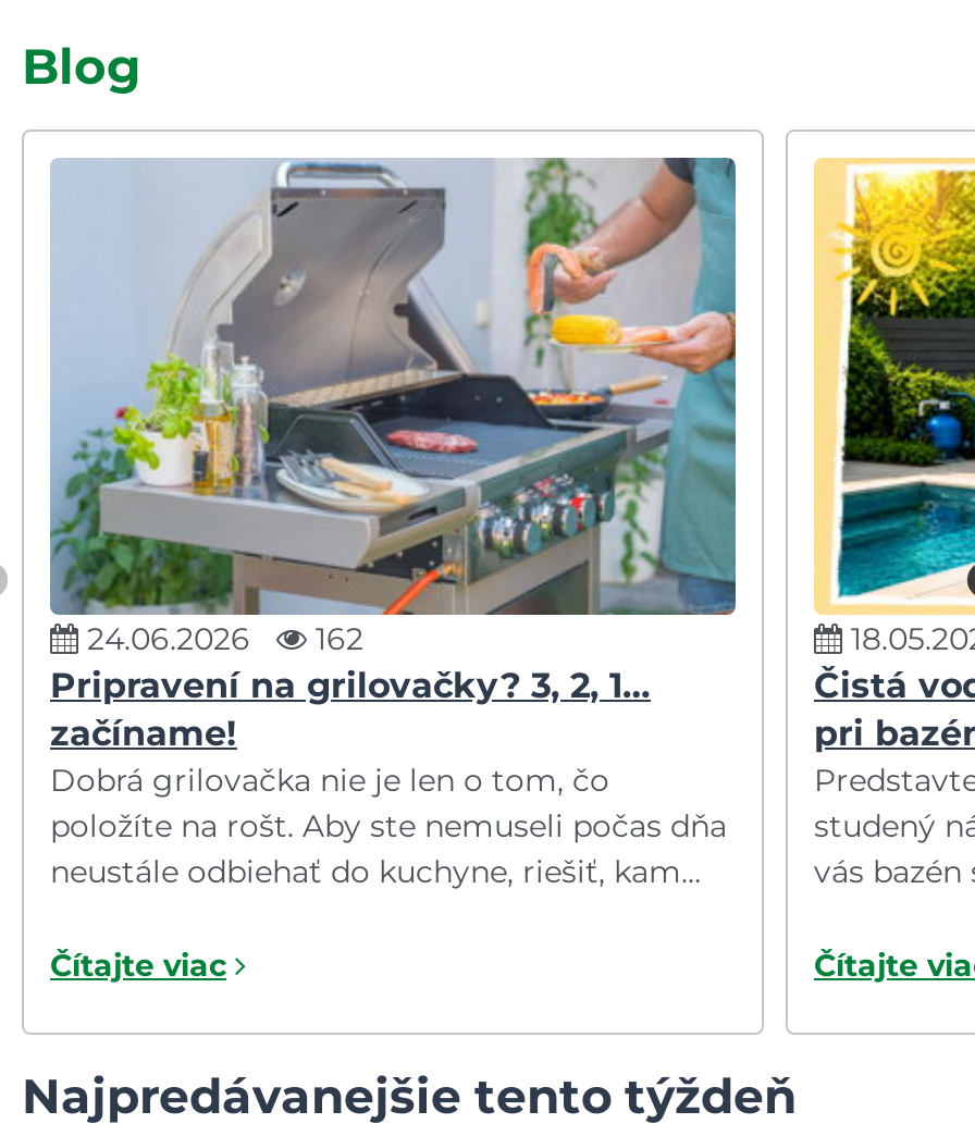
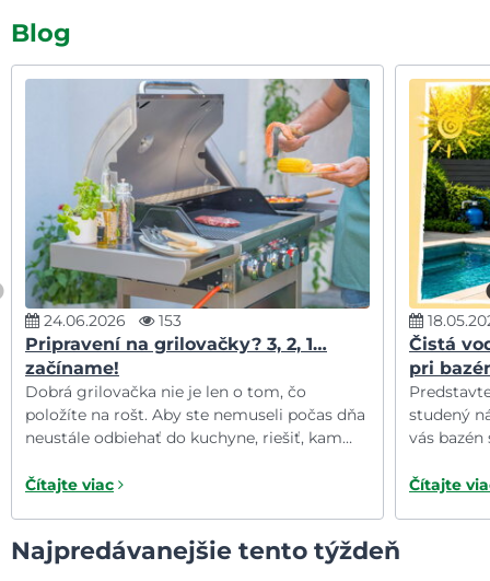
[78,619,363,658] 24.06.2026 162 -> [39,311,182,330] 24.06.2026 153

